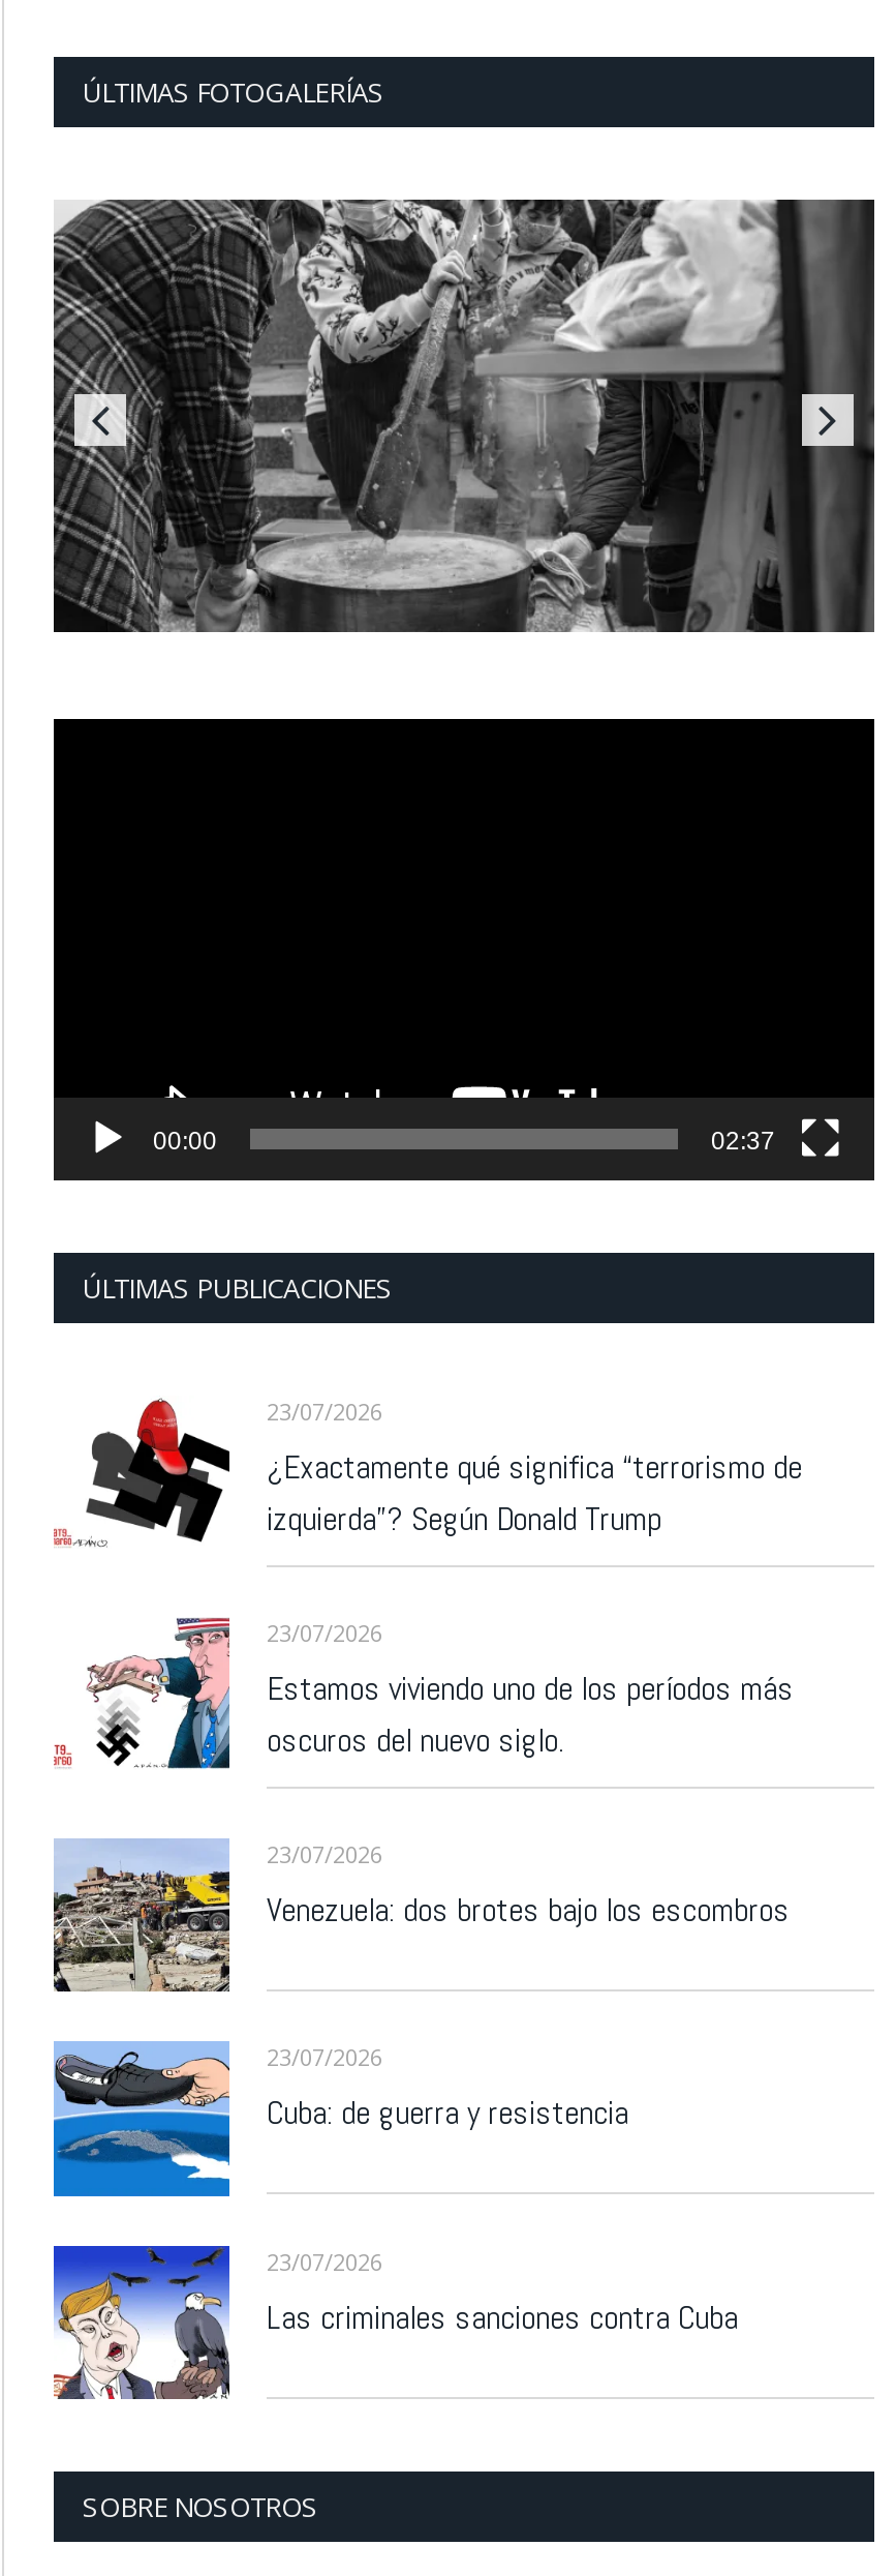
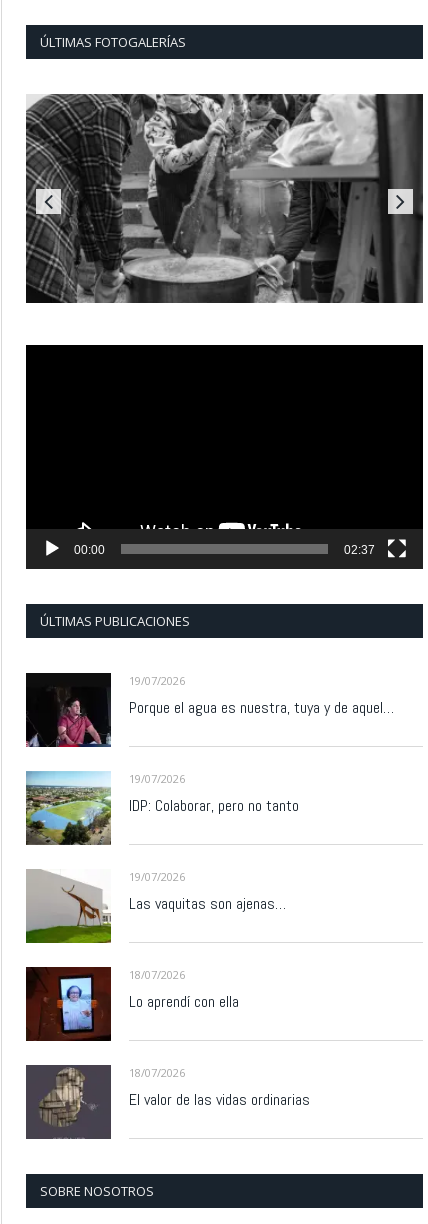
[54,1396,802,1550] [image] | 23/07/2026 | ¿Exactamente qué significa “terrorismo de | izquierda”? Según Donald Trump -> [25,672,394,748] [image] | 19/07/2026 | Porque el agua es nuestra, tuya y de aquel…
[54,1616,794,1769] [image] | 23/07/2026 | Estamos viviendo uno de los períodos más | oscuros del nuevo siglo. -> [25,770,299,846] [image] | 19/07/2026 | IDP: Colaborar, pero no tanto
[54,1837,790,1993] [image] | 23/07/2026 | Venezuela: dos brotes bajo los escombros -> [26,869,286,944] [image] | 19/07/2026 | Las vaquitas son ajenas…
[52,2040,628,2197] [image] | 23/07/2026 | Cuba: de guerra y resistencia -> [25,966,239,1042] [image] | 18/07/2026 | Lo aprendí con ella
[52,2243,738,2400] [image] | 23/07/2026 | Las criminales sanciones contra Cuba -> [25,1064,310,1140] [image] | 18/07/2026 | El valor de las vidas ordinarias

